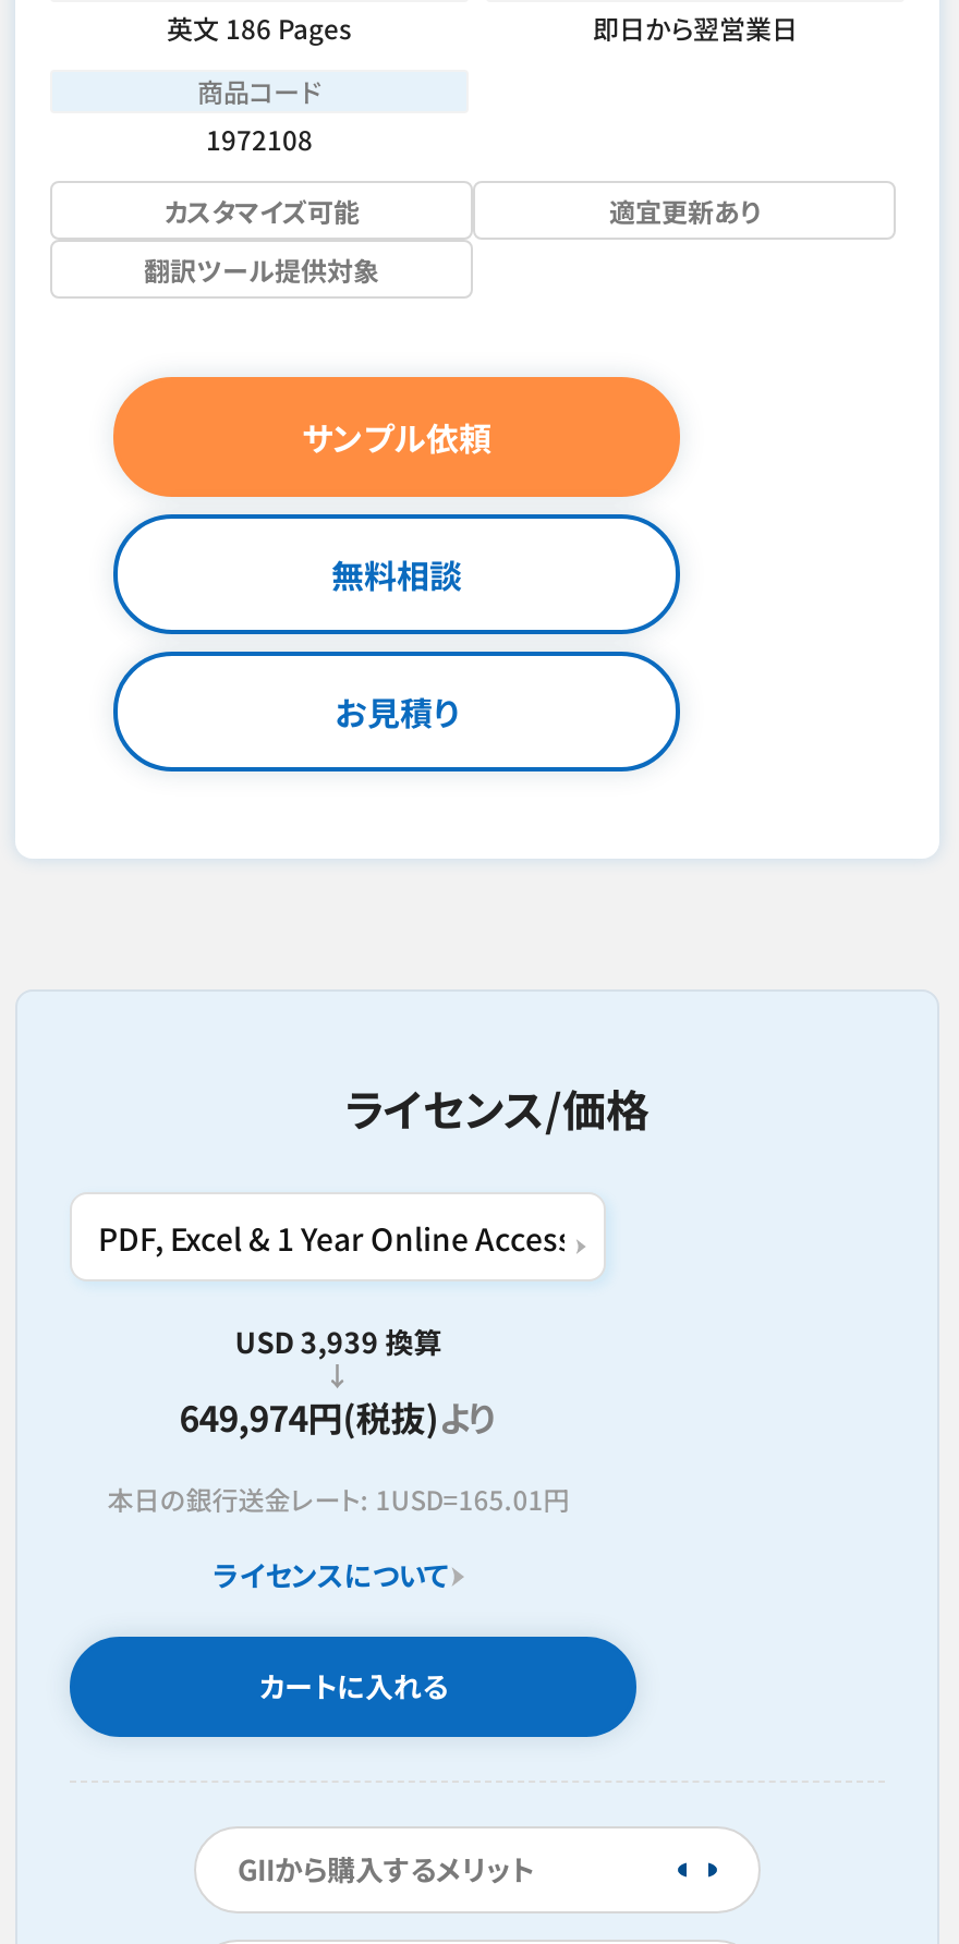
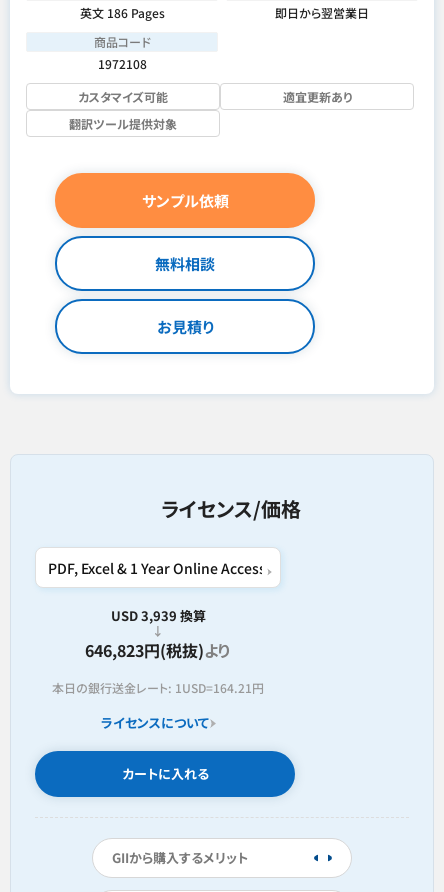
[179,1390,497,1443] 649,974円(税抜)より -> [85,638,231,662] 646,823円(税抜)より
[107,1480,569,1517] 本日の銀行送金レート: 1USD=165.01円 -> [52,679,264,696] 本日の銀行送金レート: 1USD=164.21円

